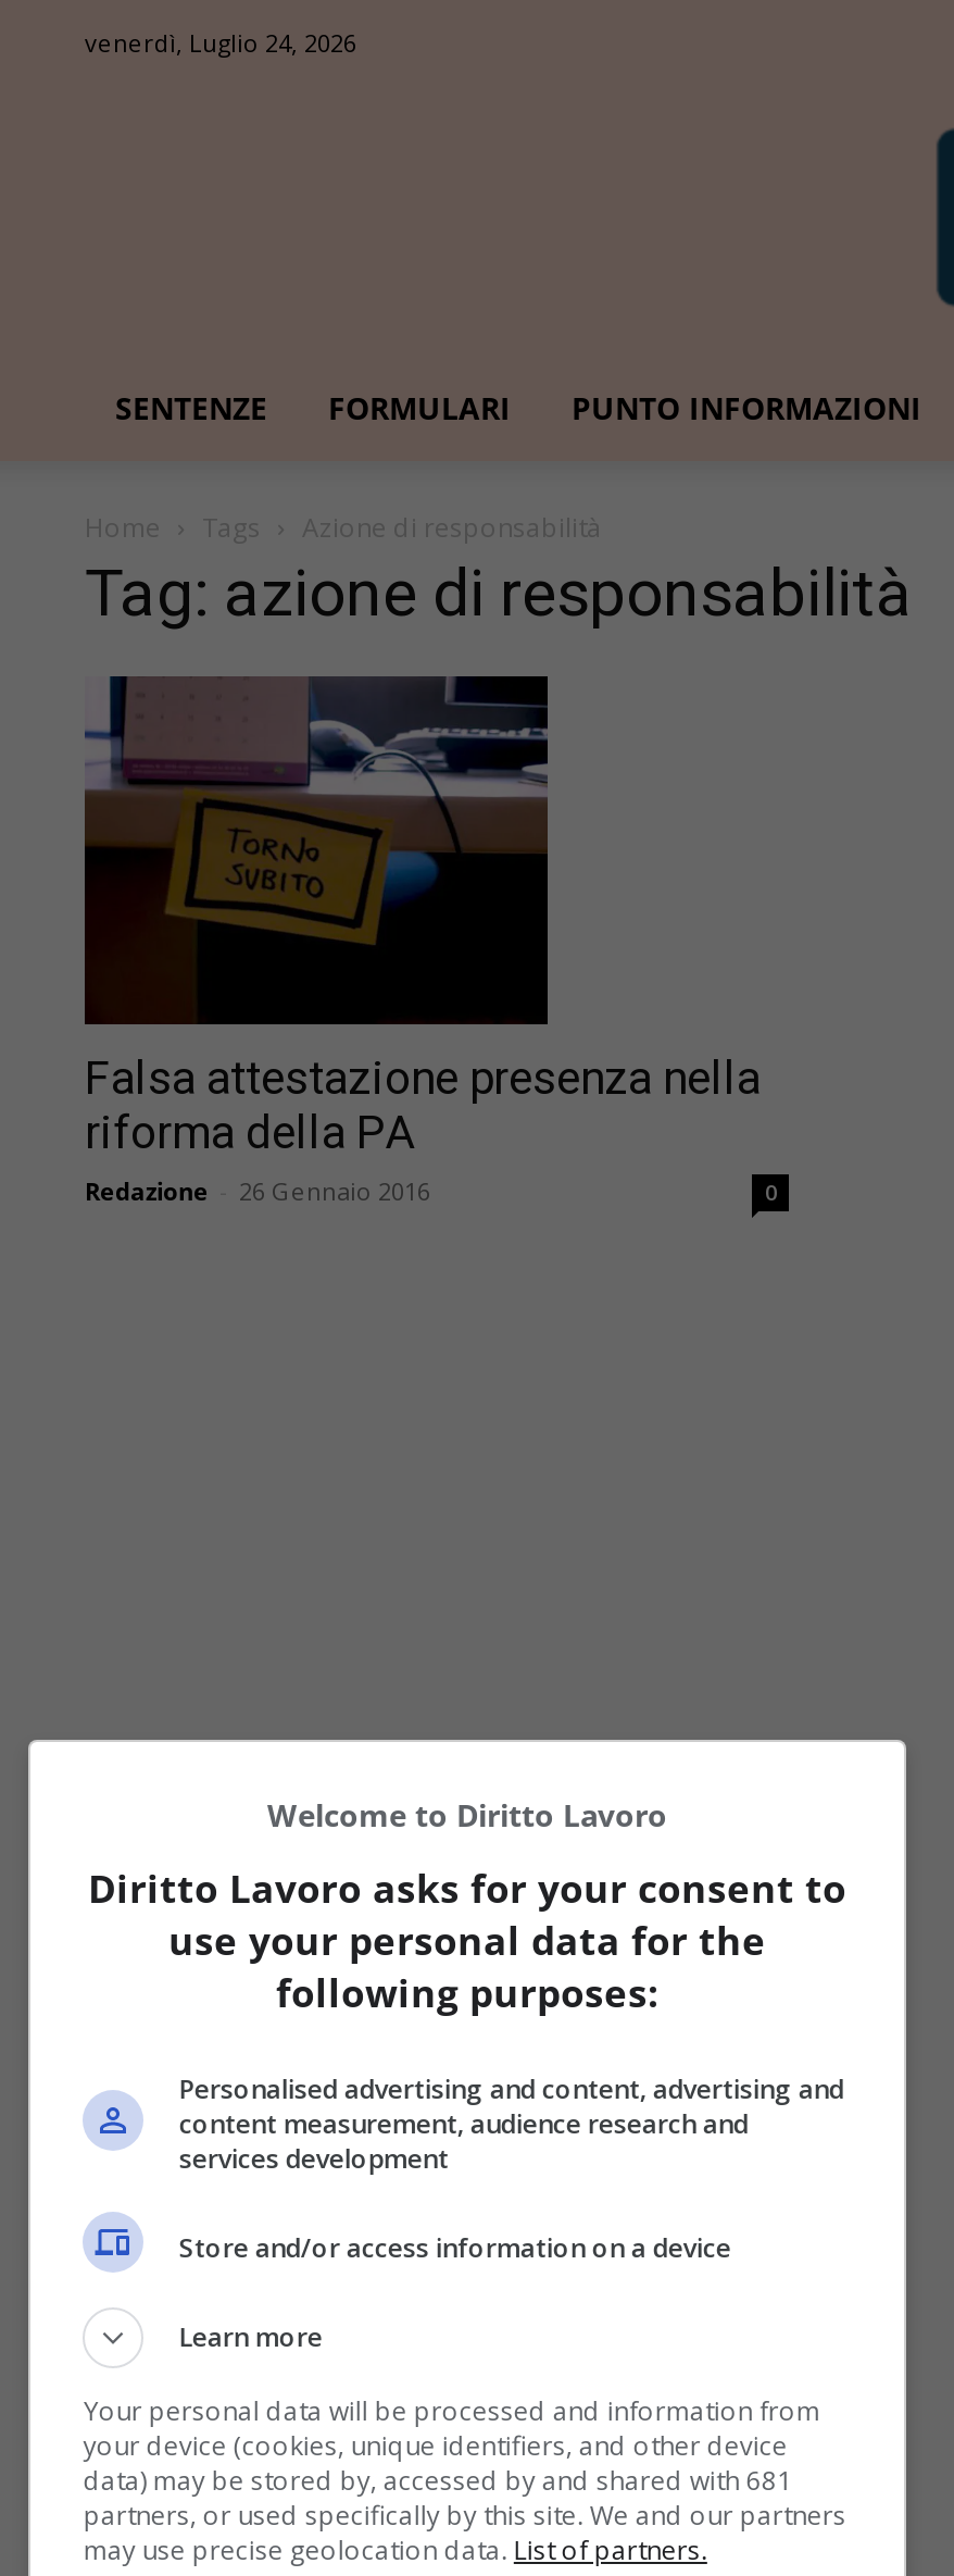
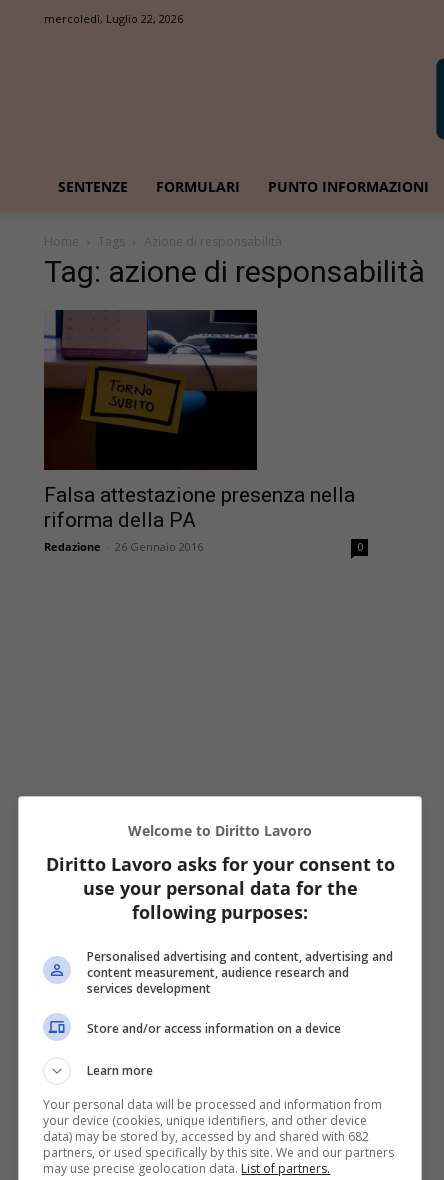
[85,26,356,59] venerdì, Luglio 24, 2026 -> [44,11,183,26] mercoledì, Luglio 22, 2026
[83,2462,792,2499] data) may be stored by, accessed by and shared with 681 -> [43,1127,369,1144] data) may be stored by, accessed by and shared with 682

